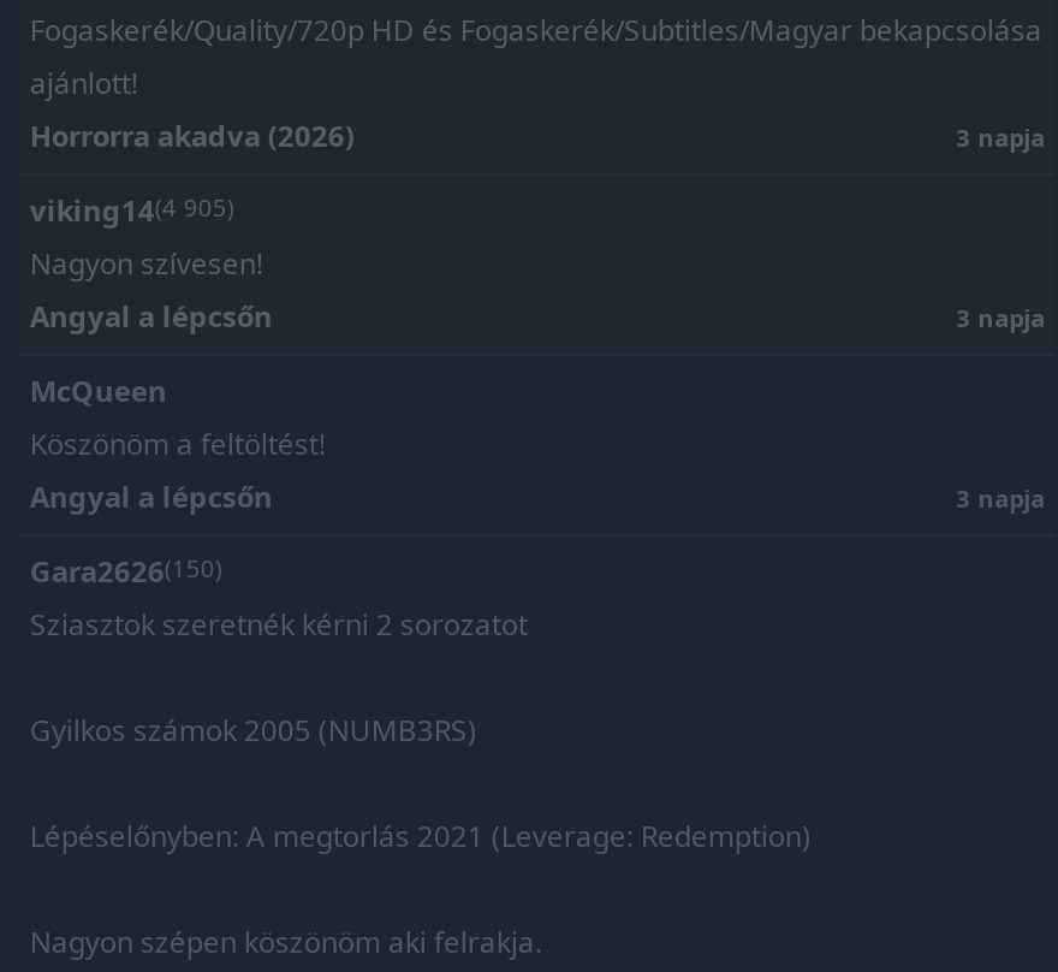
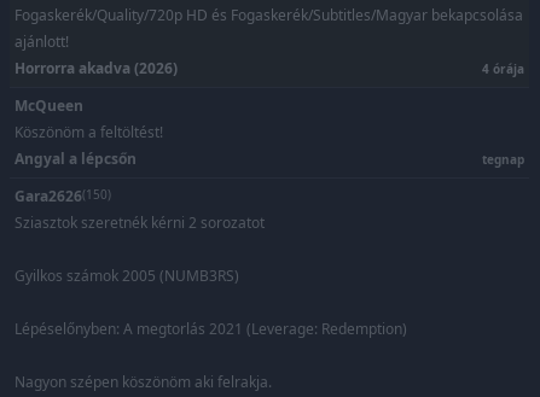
[30,120,1045,337] 3 napja | viking14(4 905) | Nagyon szívesen! | Angyal a lépcsőn | 3 napja -> [482,60,524,77] 4 órája
[956,481,1045,515] 3 napja -> [482,151,524,168] tegnap

